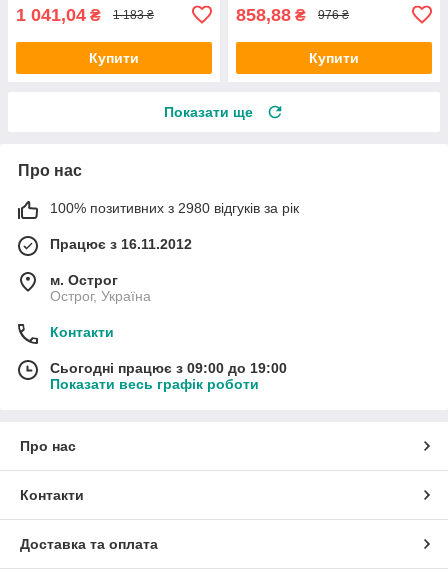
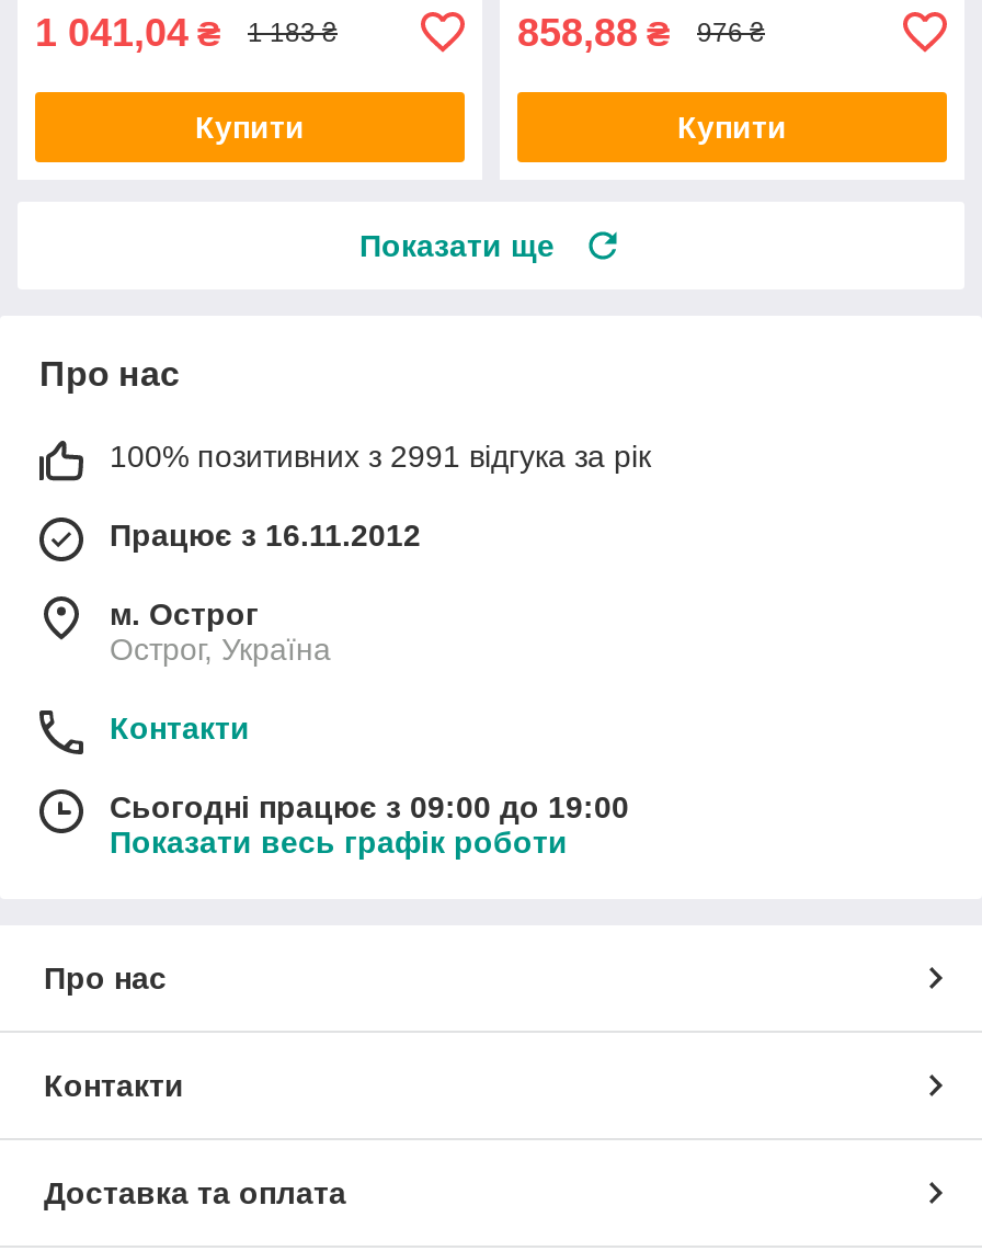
[50,200,299,216] 100% позитивних з 2980 відгуків за рік -> [110,438,651,473] 100% позитивних з 2991 відгука за рік

